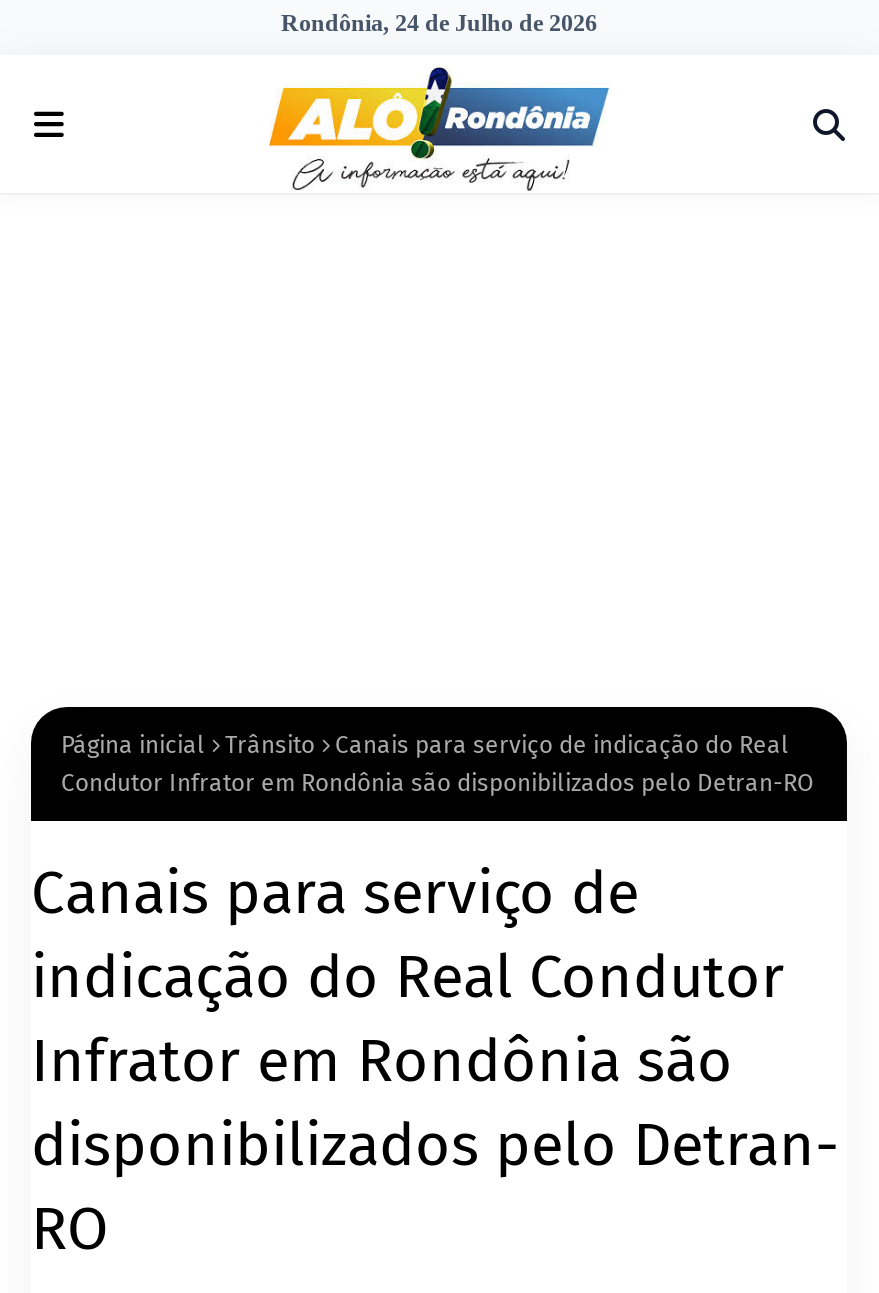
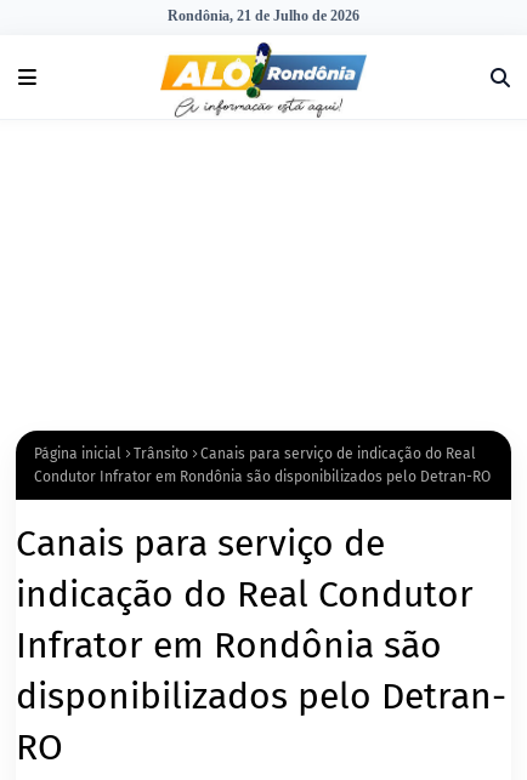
[281,9,597,37] Rondônia, 24 de Julho de 2026 -> [168,7,359,24] Rondônia, 21 de Julho de 2026

